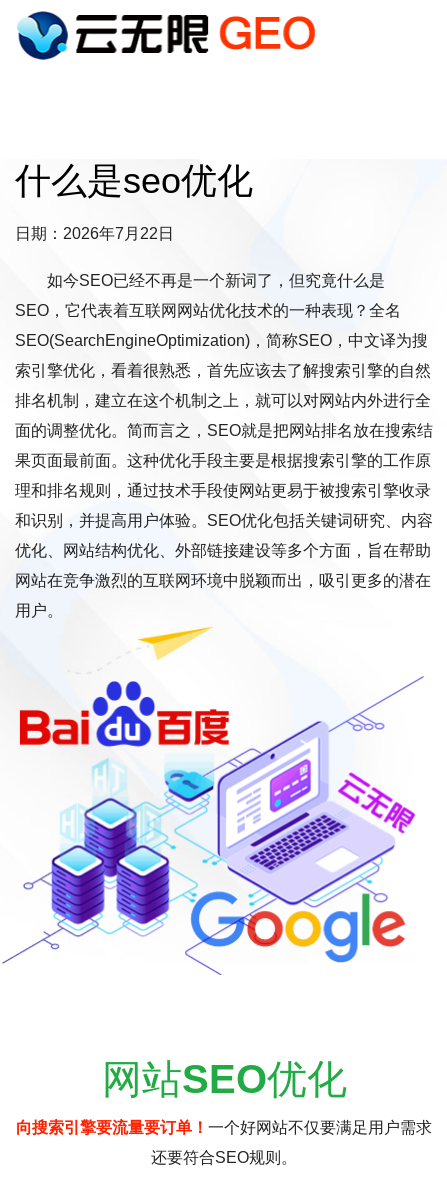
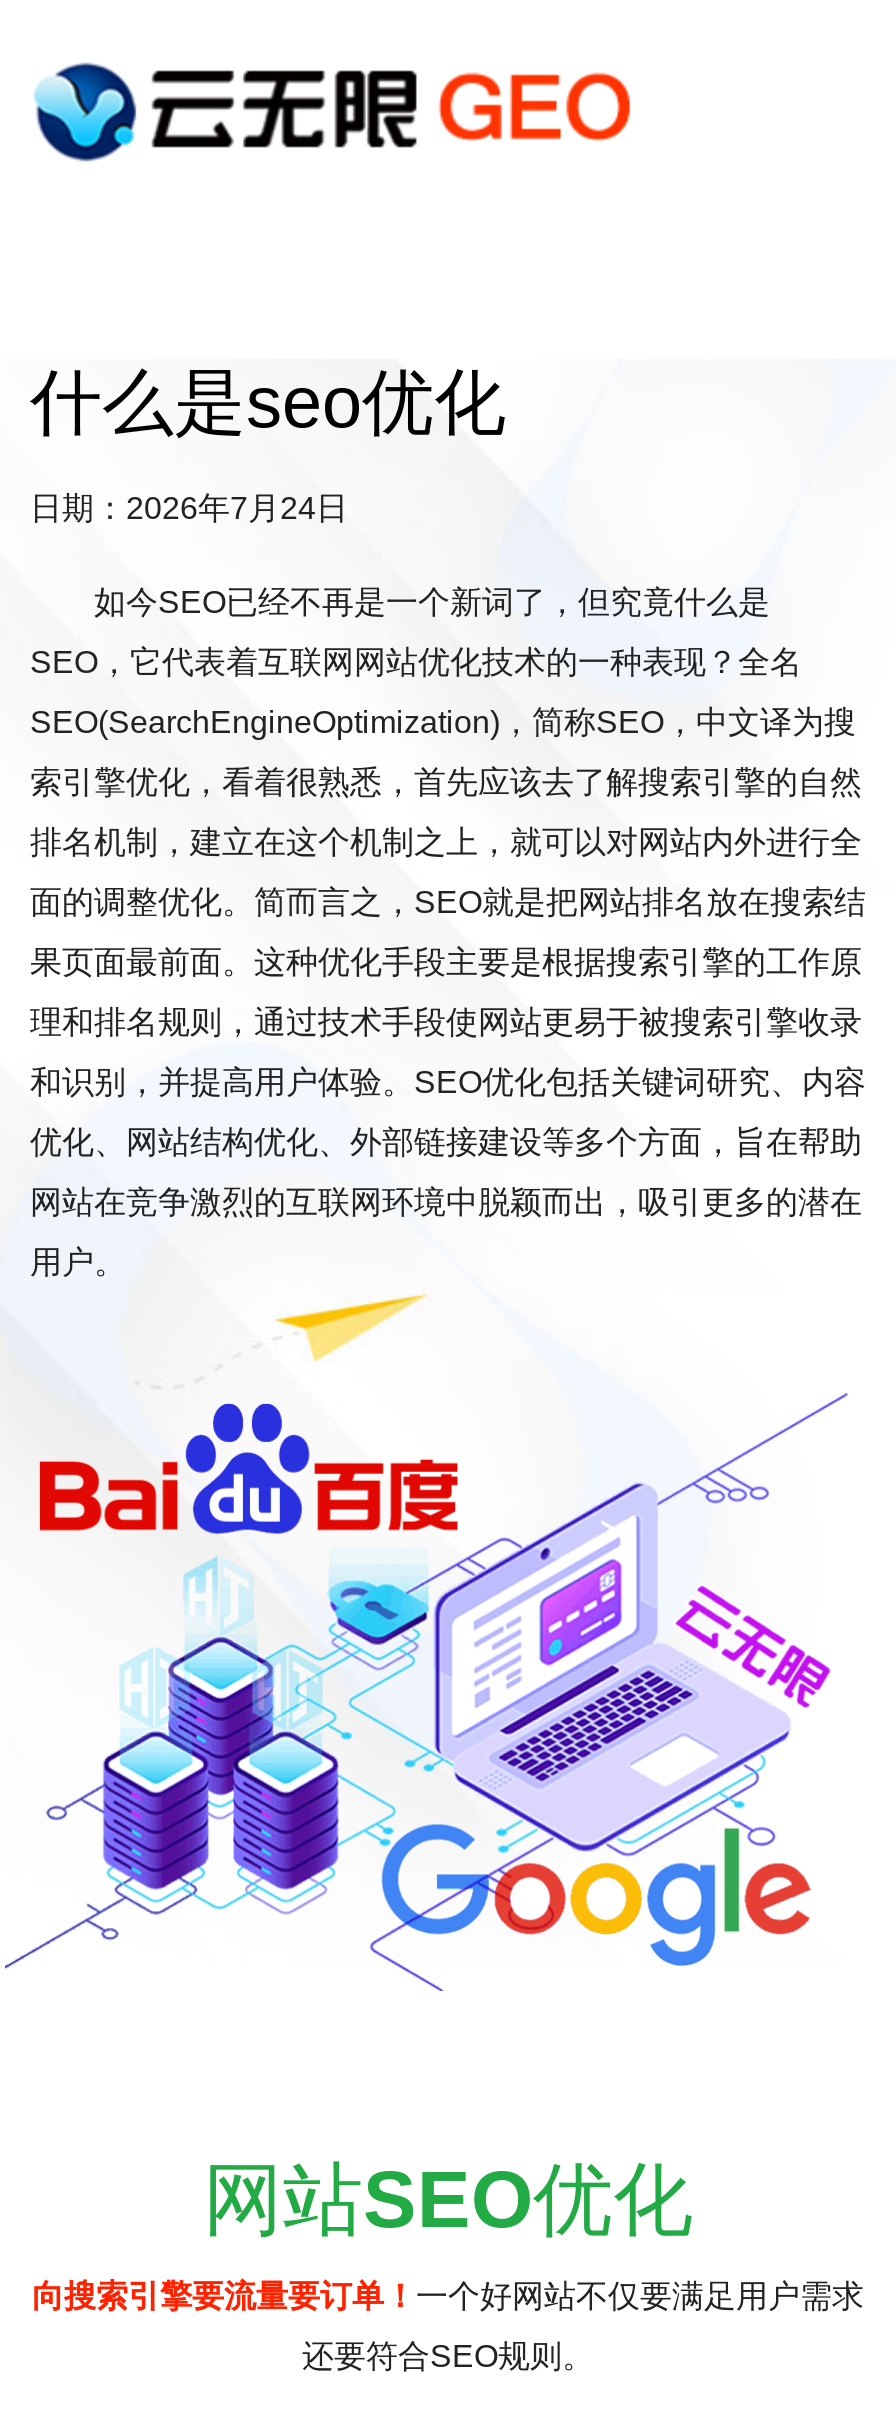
[15,225,174,242] 日期：2026年7月22日 -> [30,491,348,525] 日期：2026年7月24日

